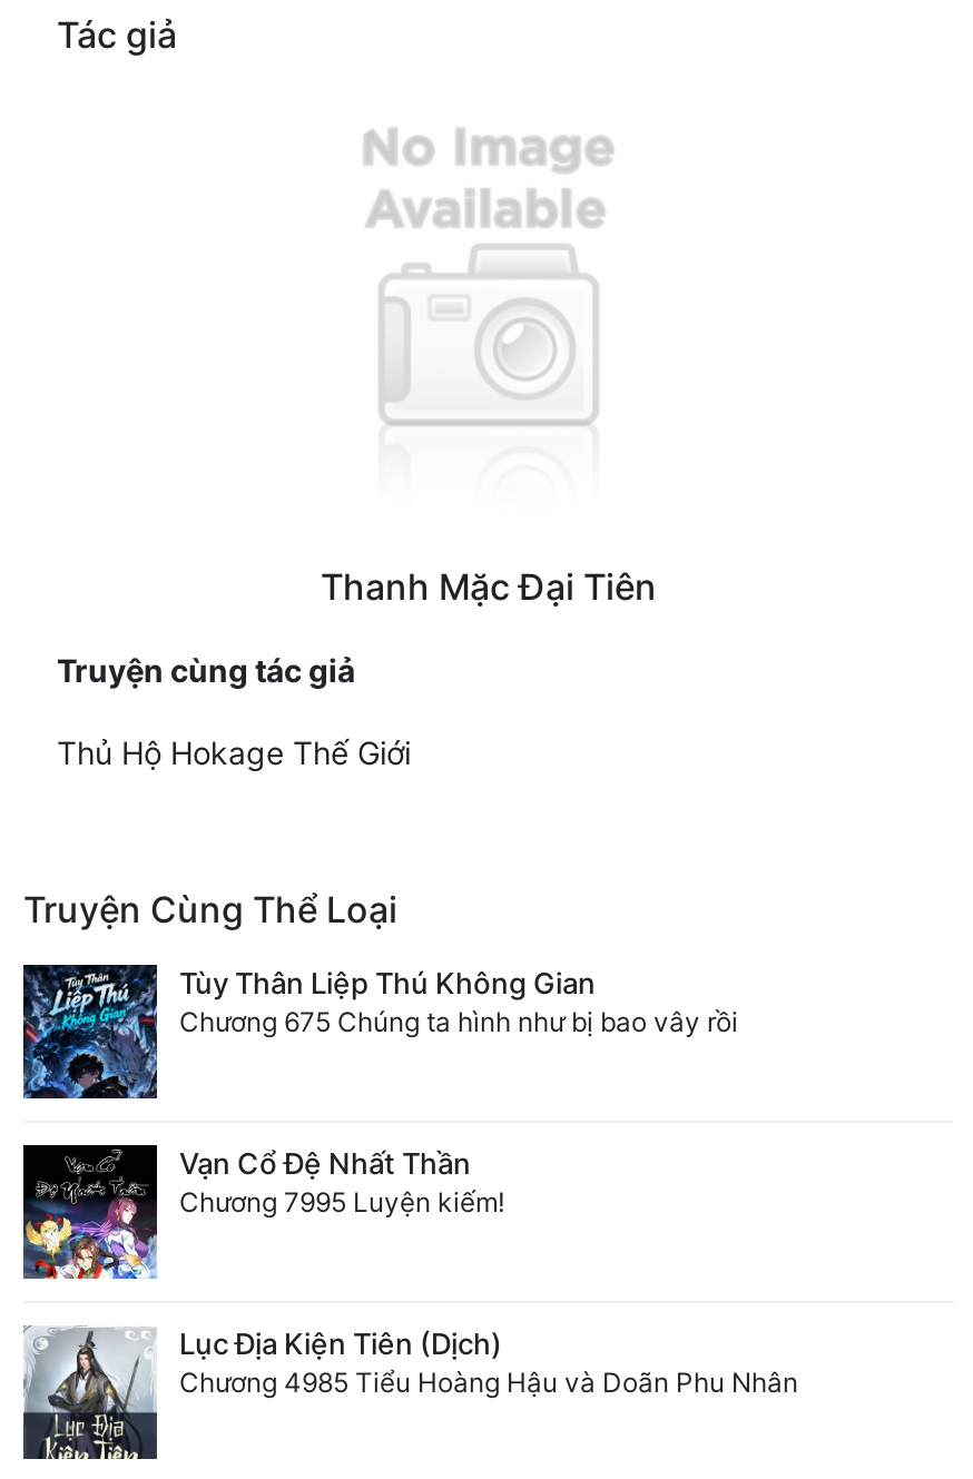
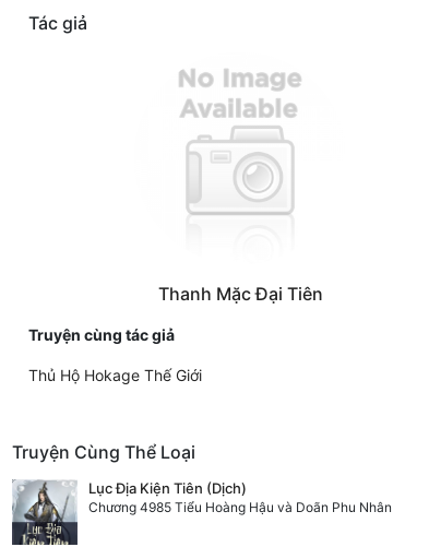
[21,963,738,1101] [image] | Tùy Thân Liệp Thú Không Gian | Chương 675 Chúng ta hình như bị bao vây rồi -> none
[21,1143,504,1281] [image] | Vạn Cổ Đệ Nhất Thần | Chương 7995 Luyện kiếm! -> none

